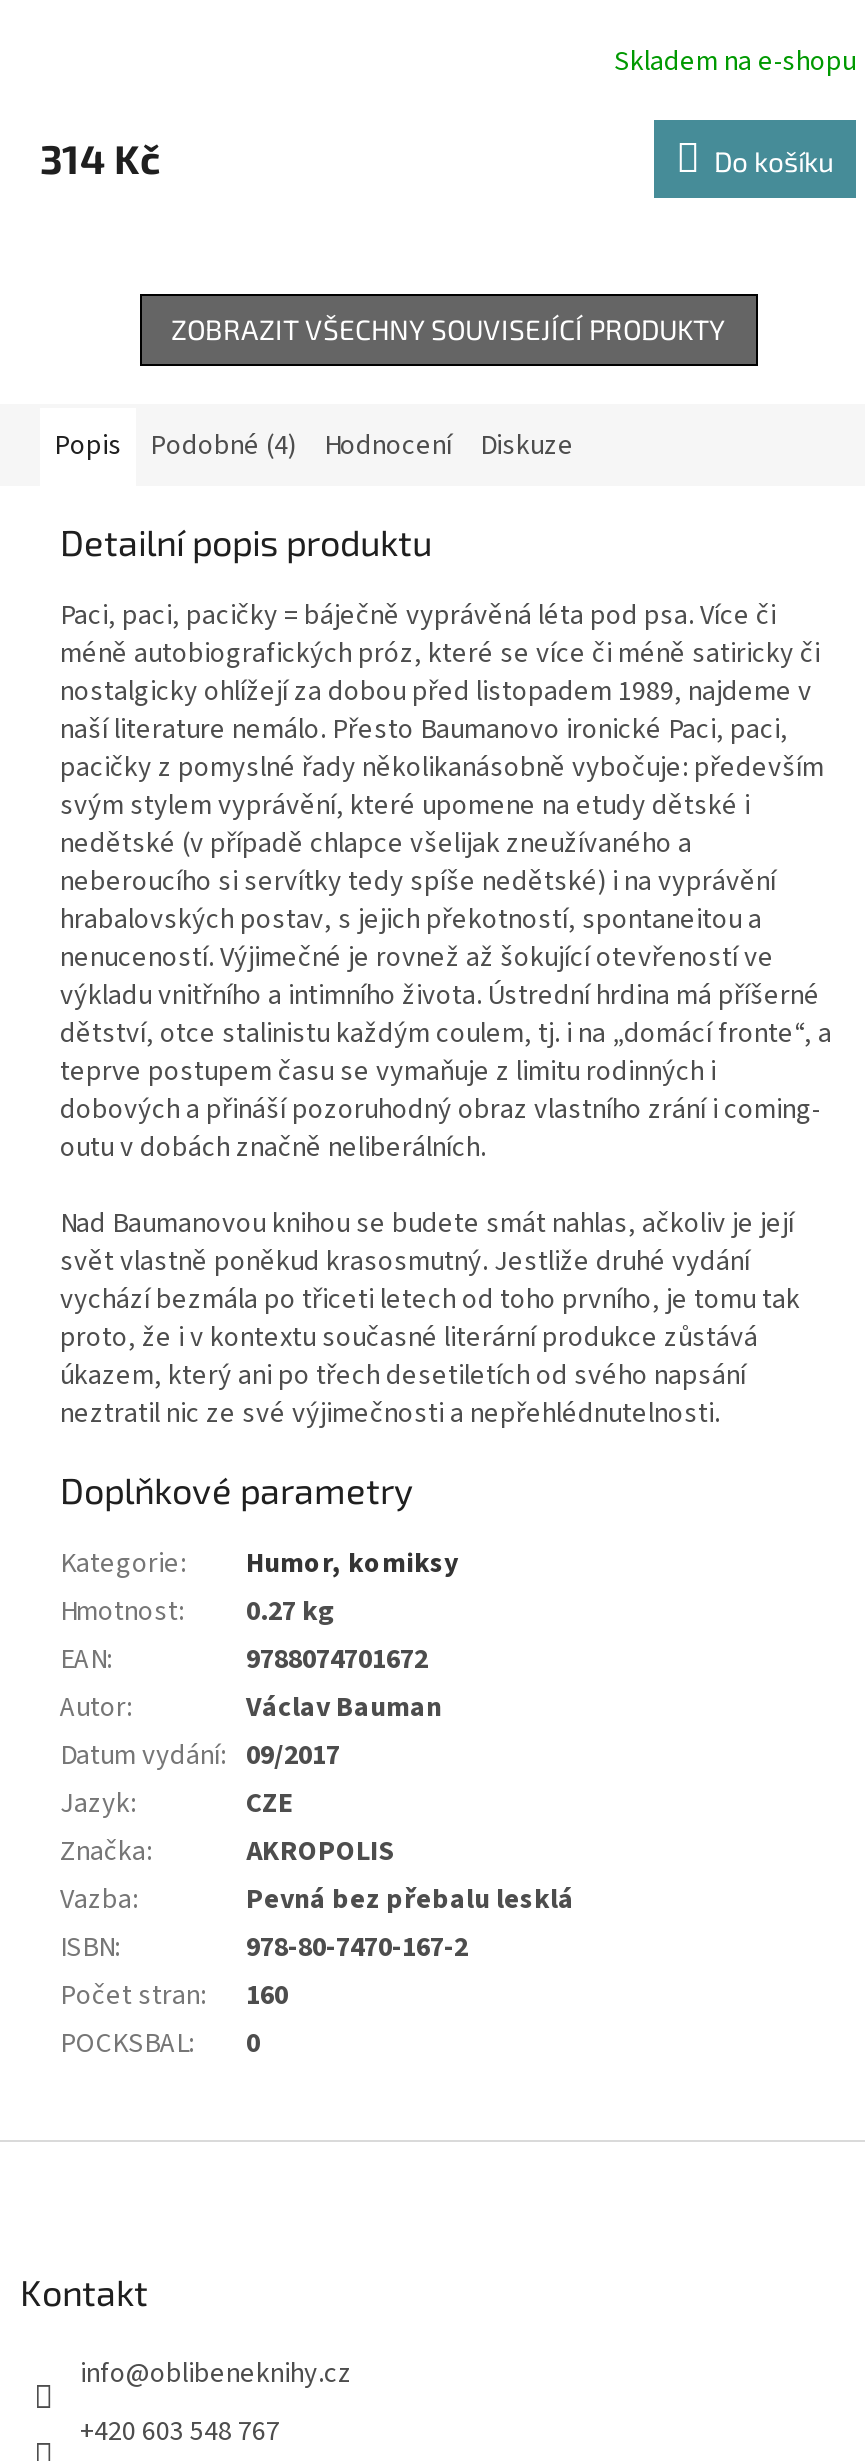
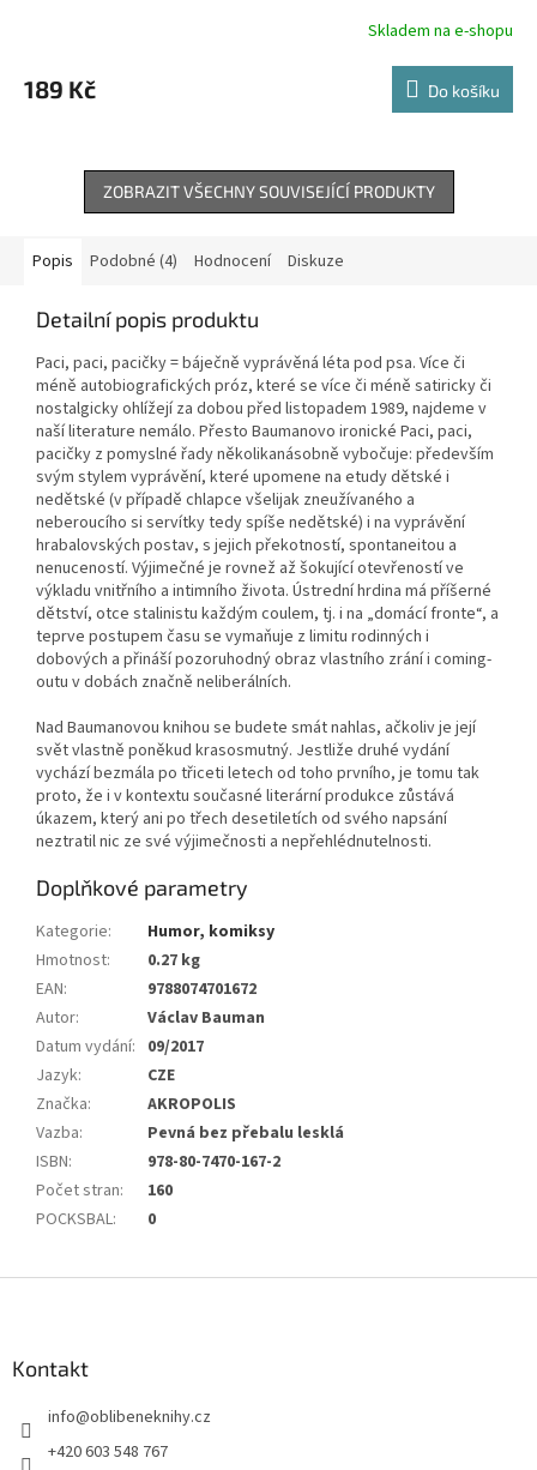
[40,134,160,182] 314 Kč -> [24,74,96,103] 189 Kč

